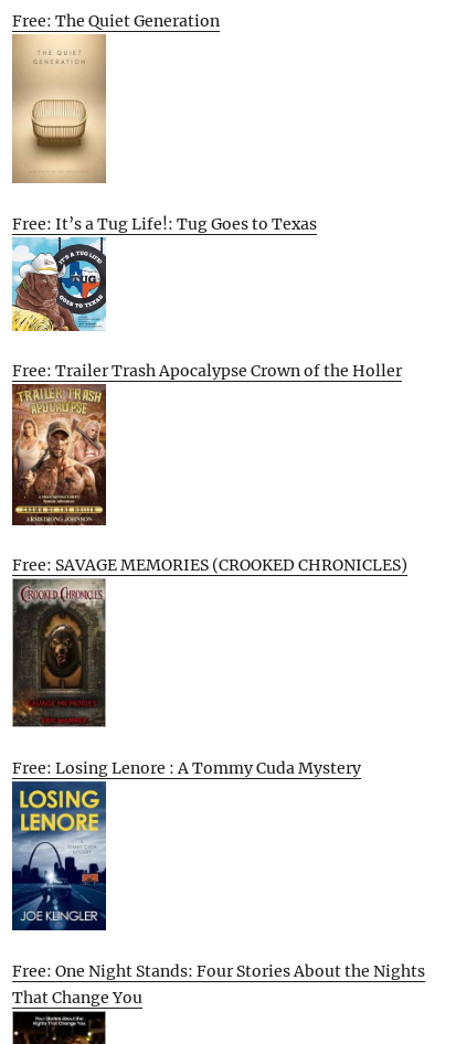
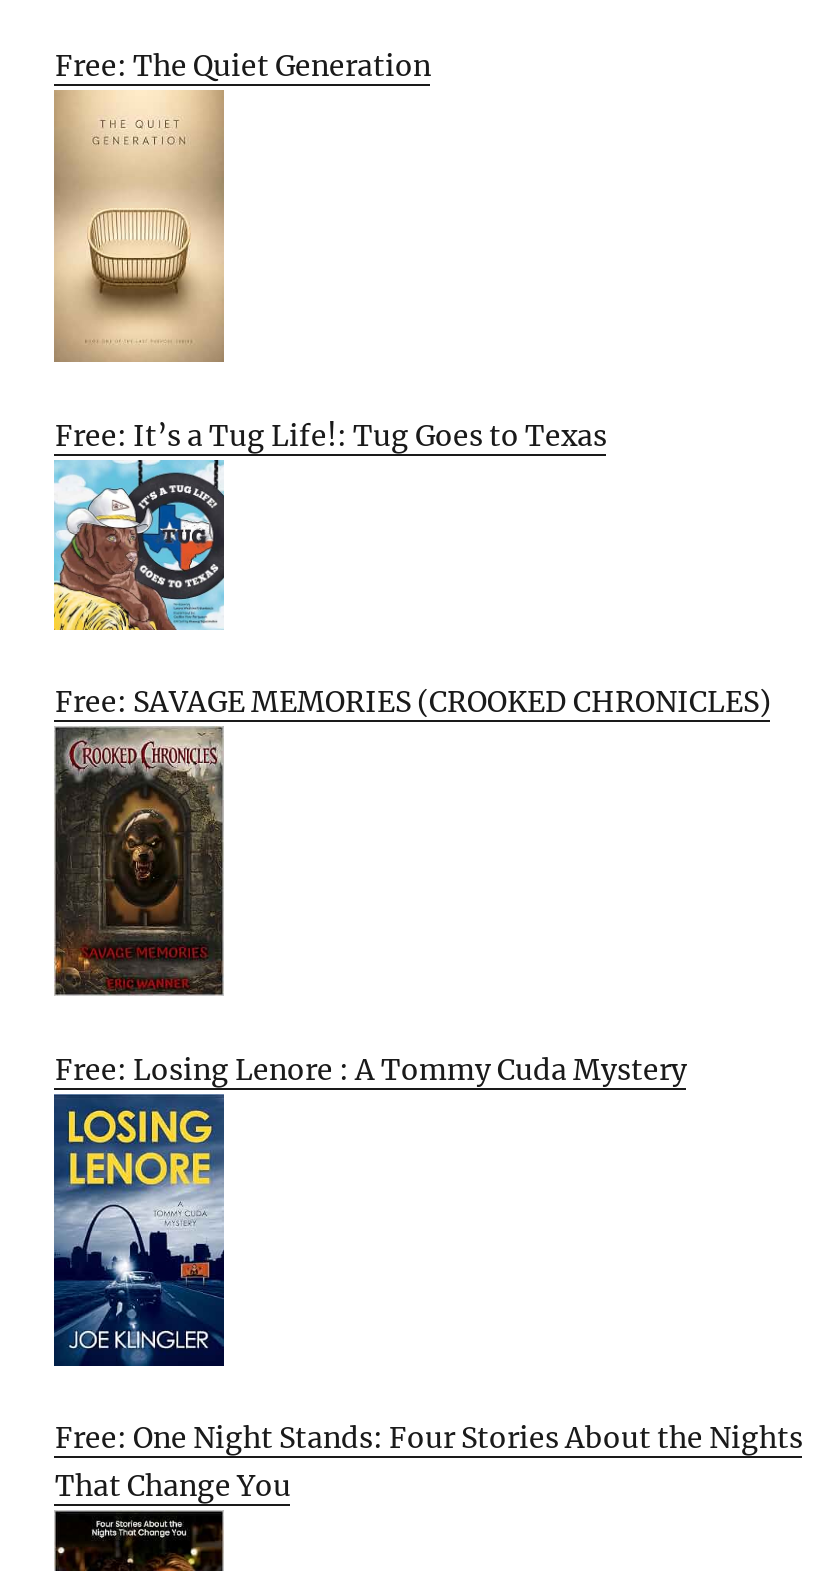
[13,361,402,381] Free: Trailer Trash Apocalypse Crown of the Holler -> none
[11,390,107,526] [image] -> none

